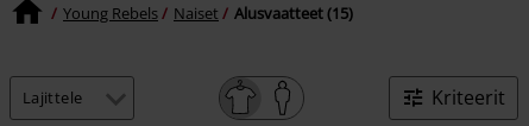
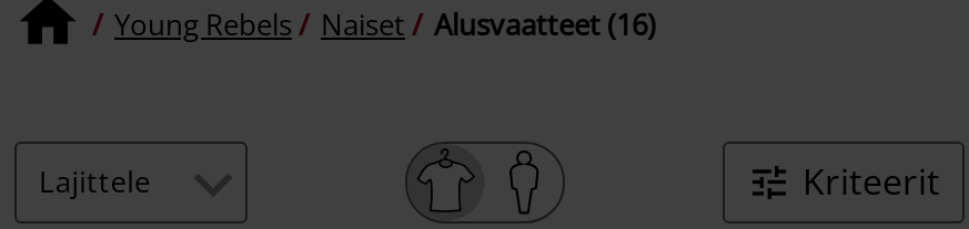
[234,2,353,24] Alusvaatteet (15) -> [434,5,656,44] Alusvaatteet (16)

